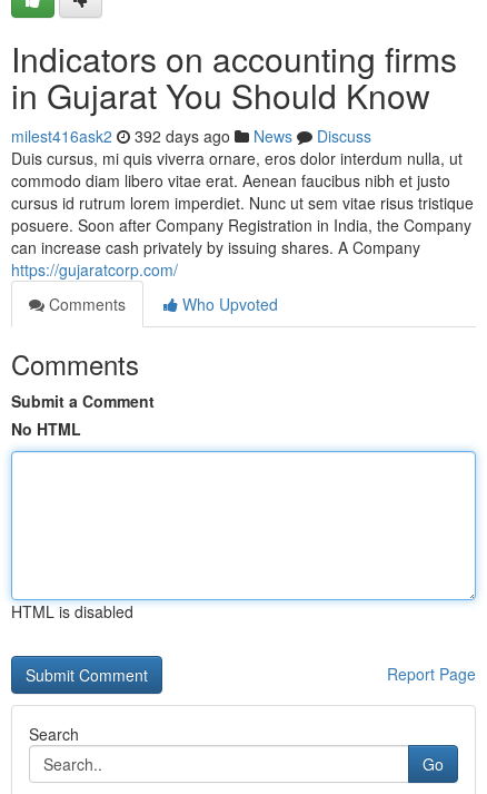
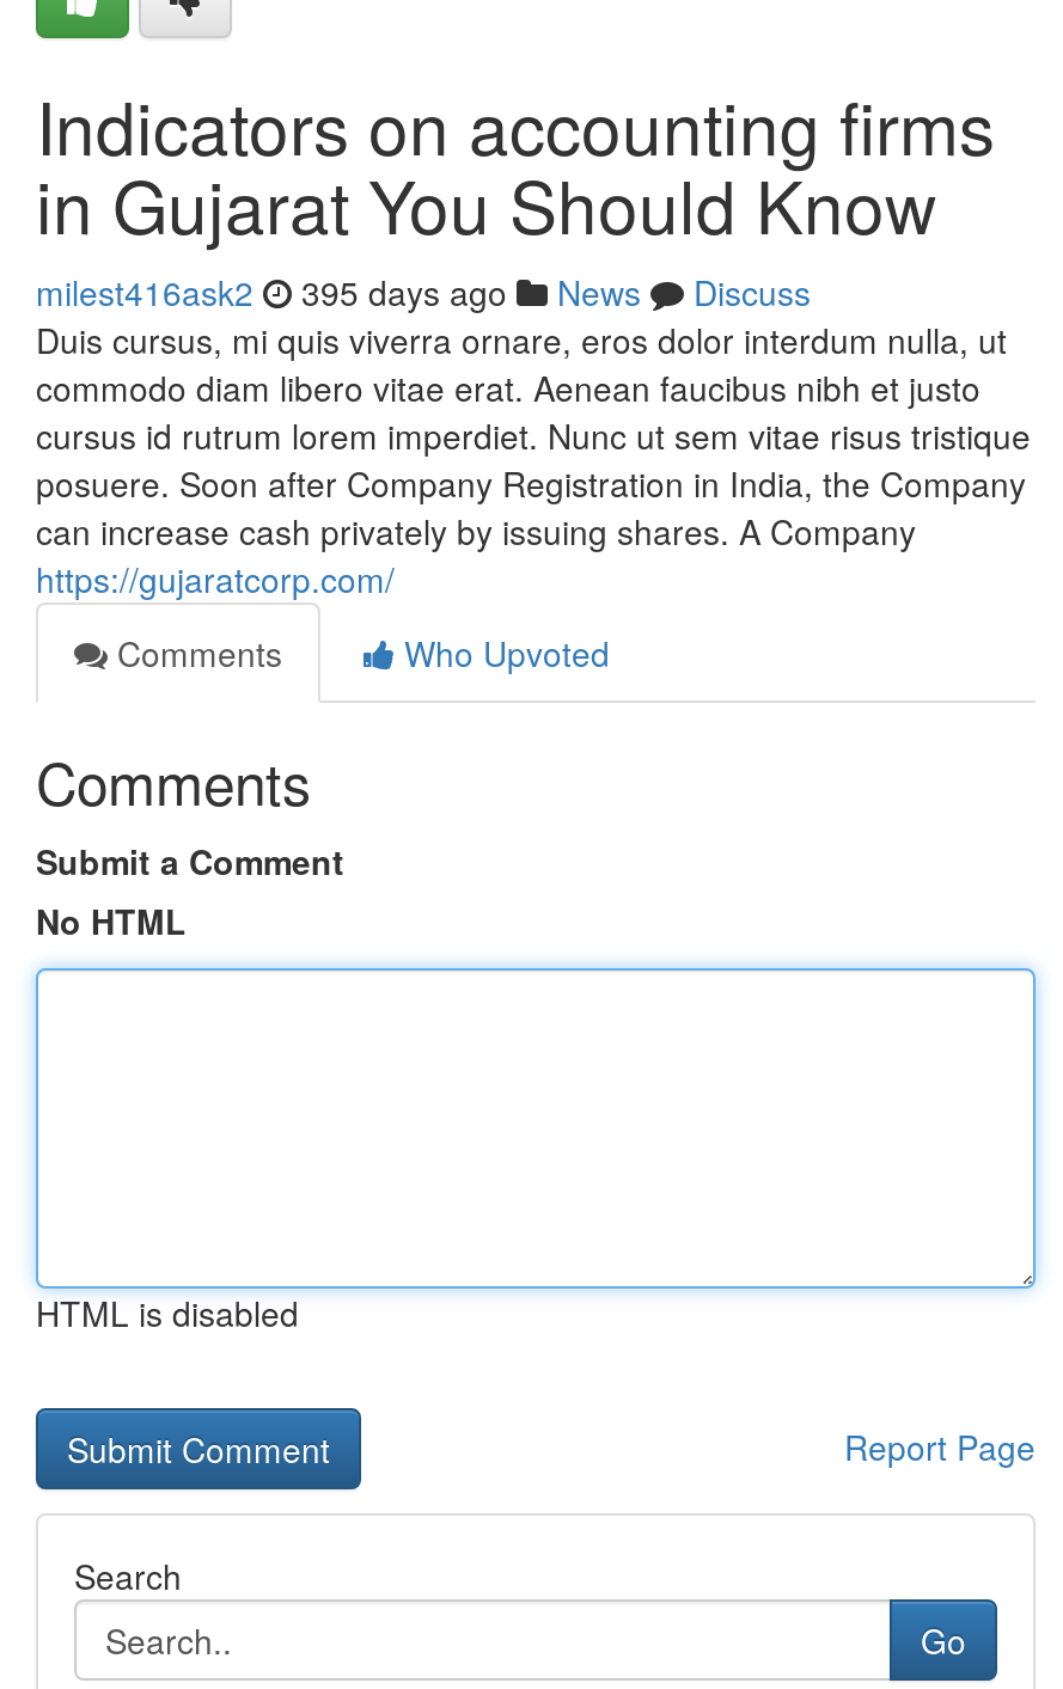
[11,125,371,147] milest416ask2 392 days ago News Discuss -> [36,268,811,316] milest416ask2 395 days ago News Discuss

